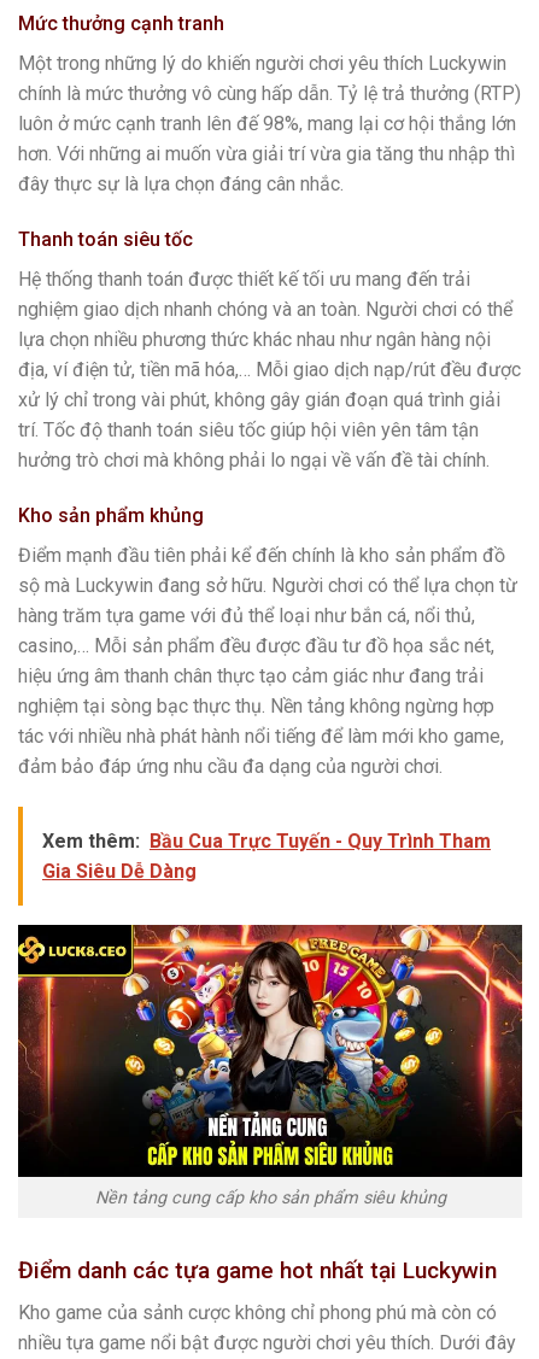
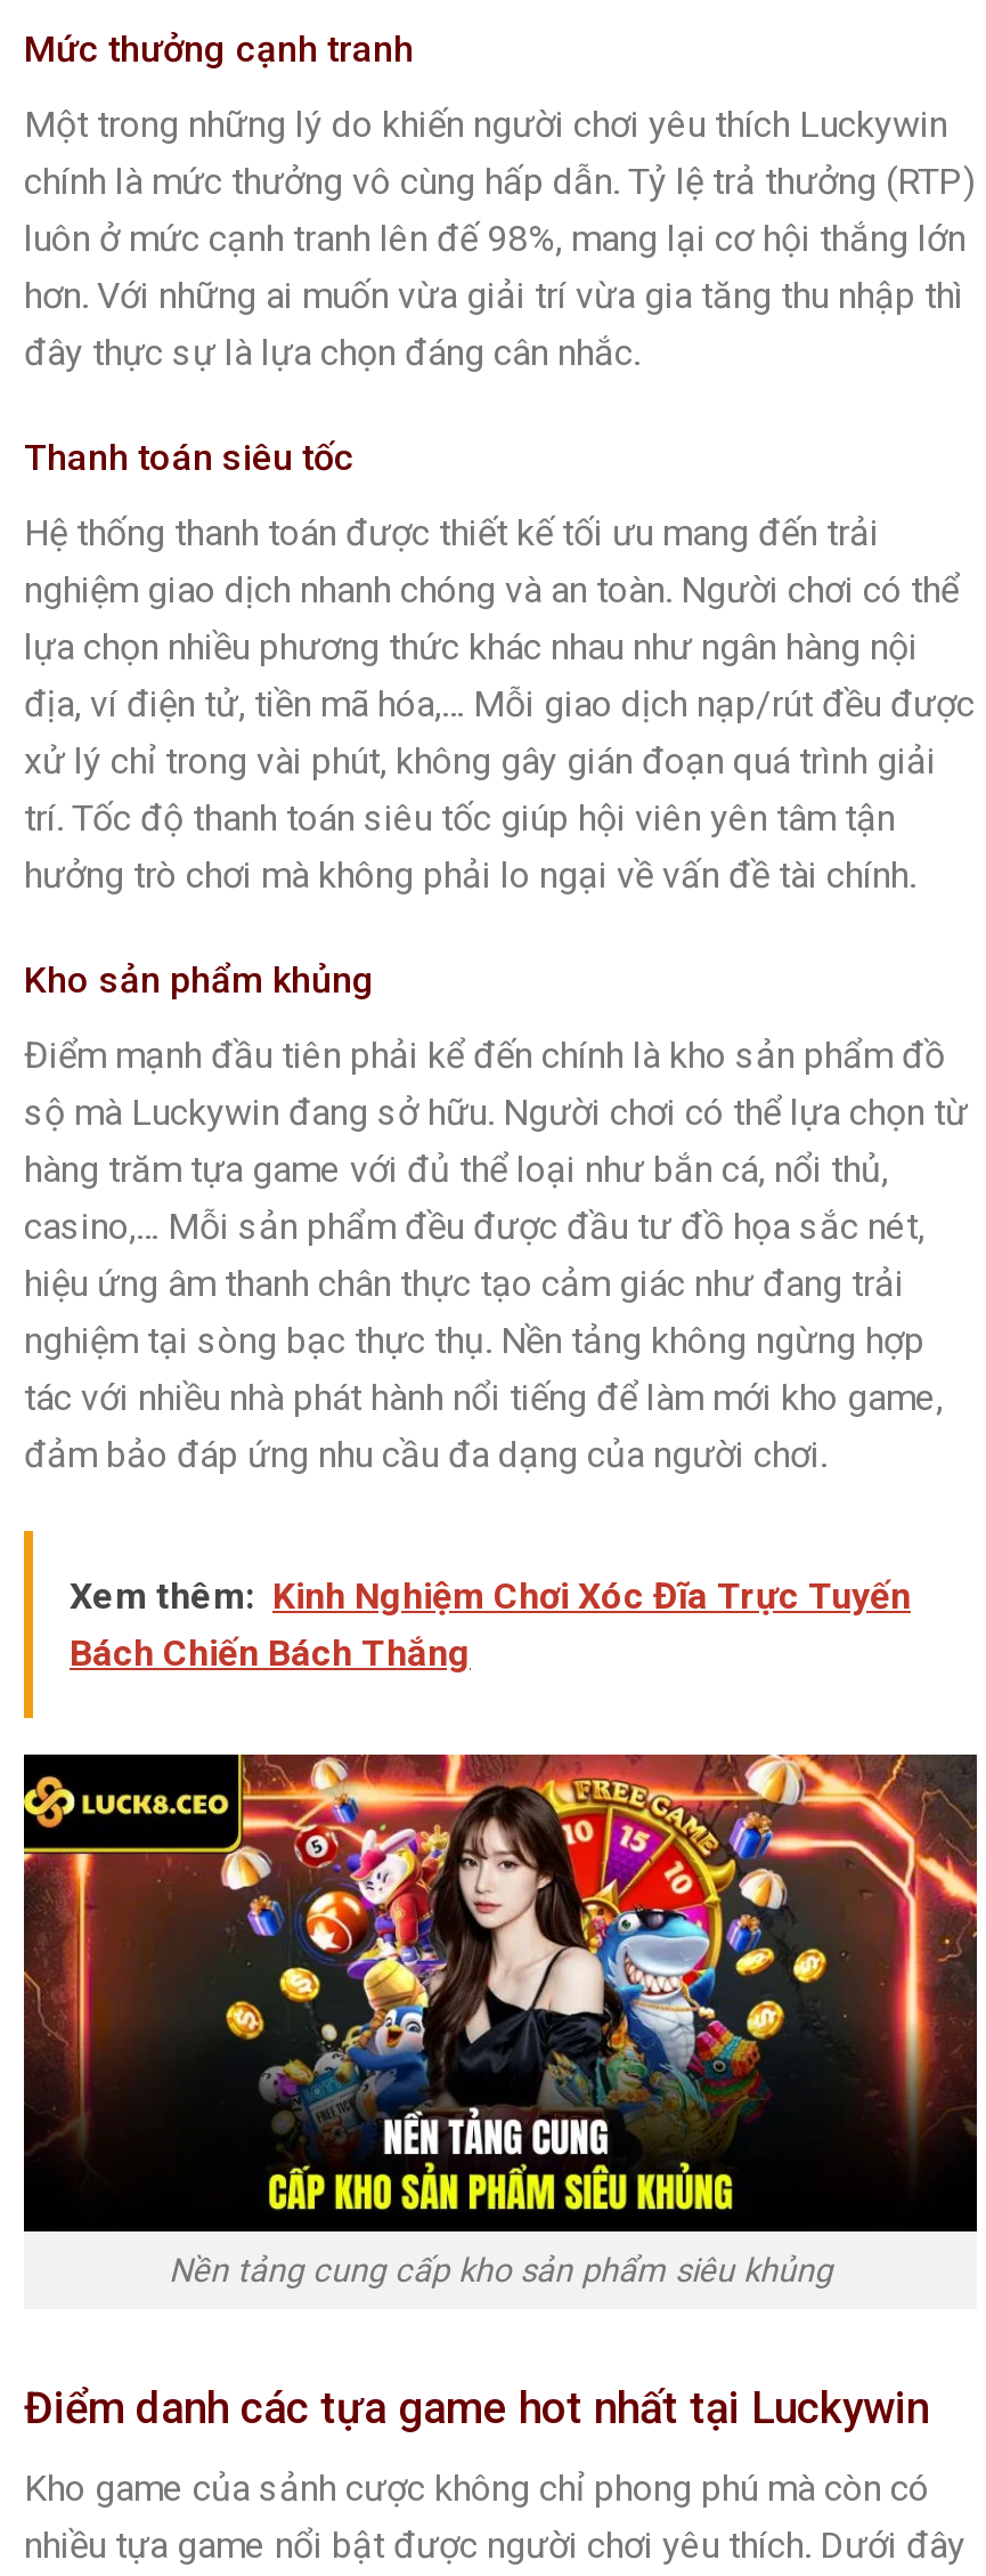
[42,830,491,883] Xem thêm: Bầu Cua Trực Tuyến - Quy Trình Tham | Gia Siêu Dễ Dàng -> [70,1574,911,1675] Xem thêm: Kinh Nghiệm Chơi Xóc Đĩa Trực Tuyến | Bách Chiến Bách Thắng

